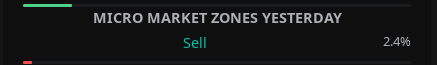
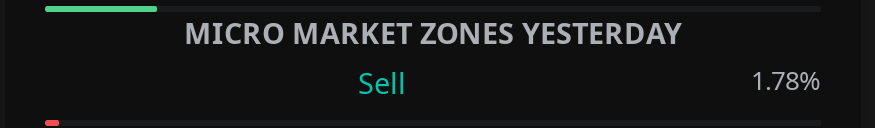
[383,32,411,50] 2.4% -> [751,62,821,98] 1.78%

